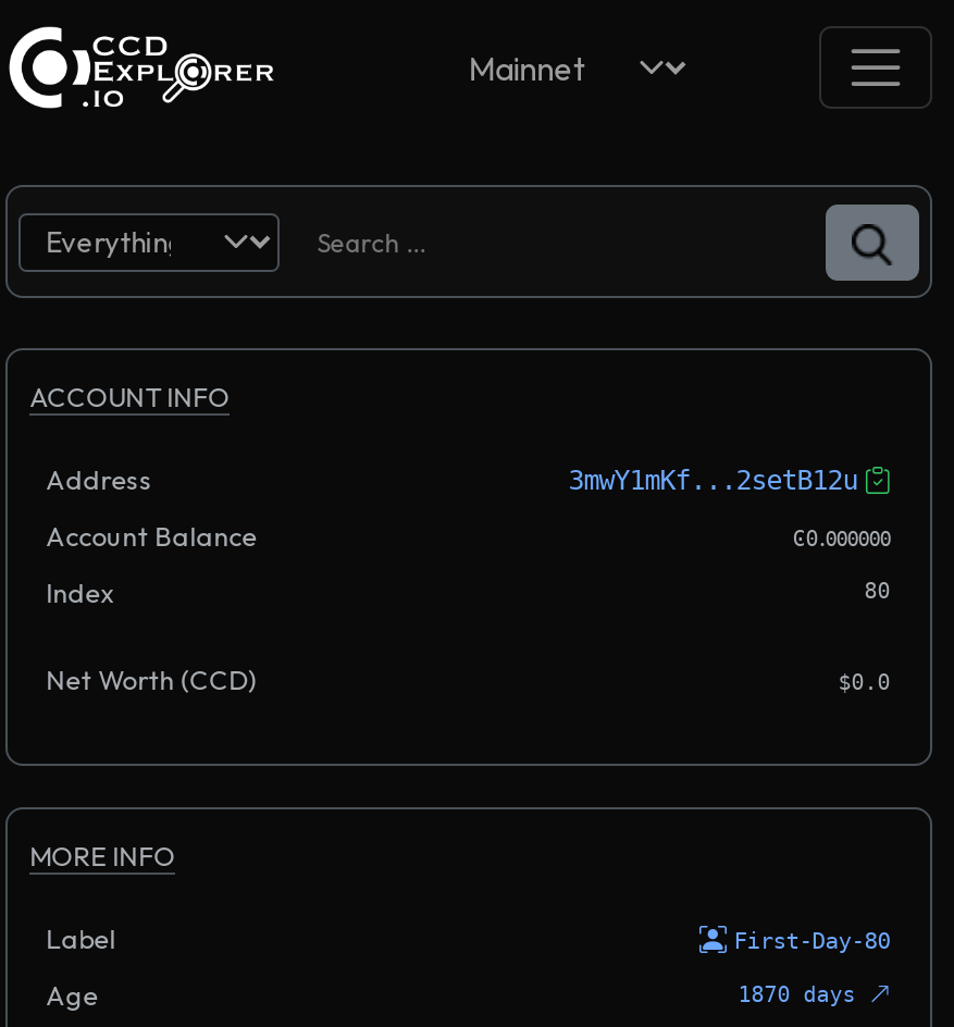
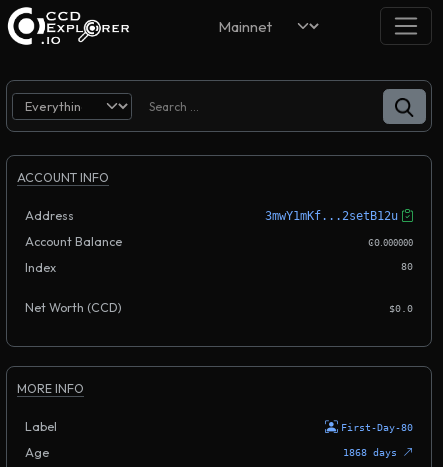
[738,982,868,1006] 1870 days -> [343,446,403,457] 1868 days

